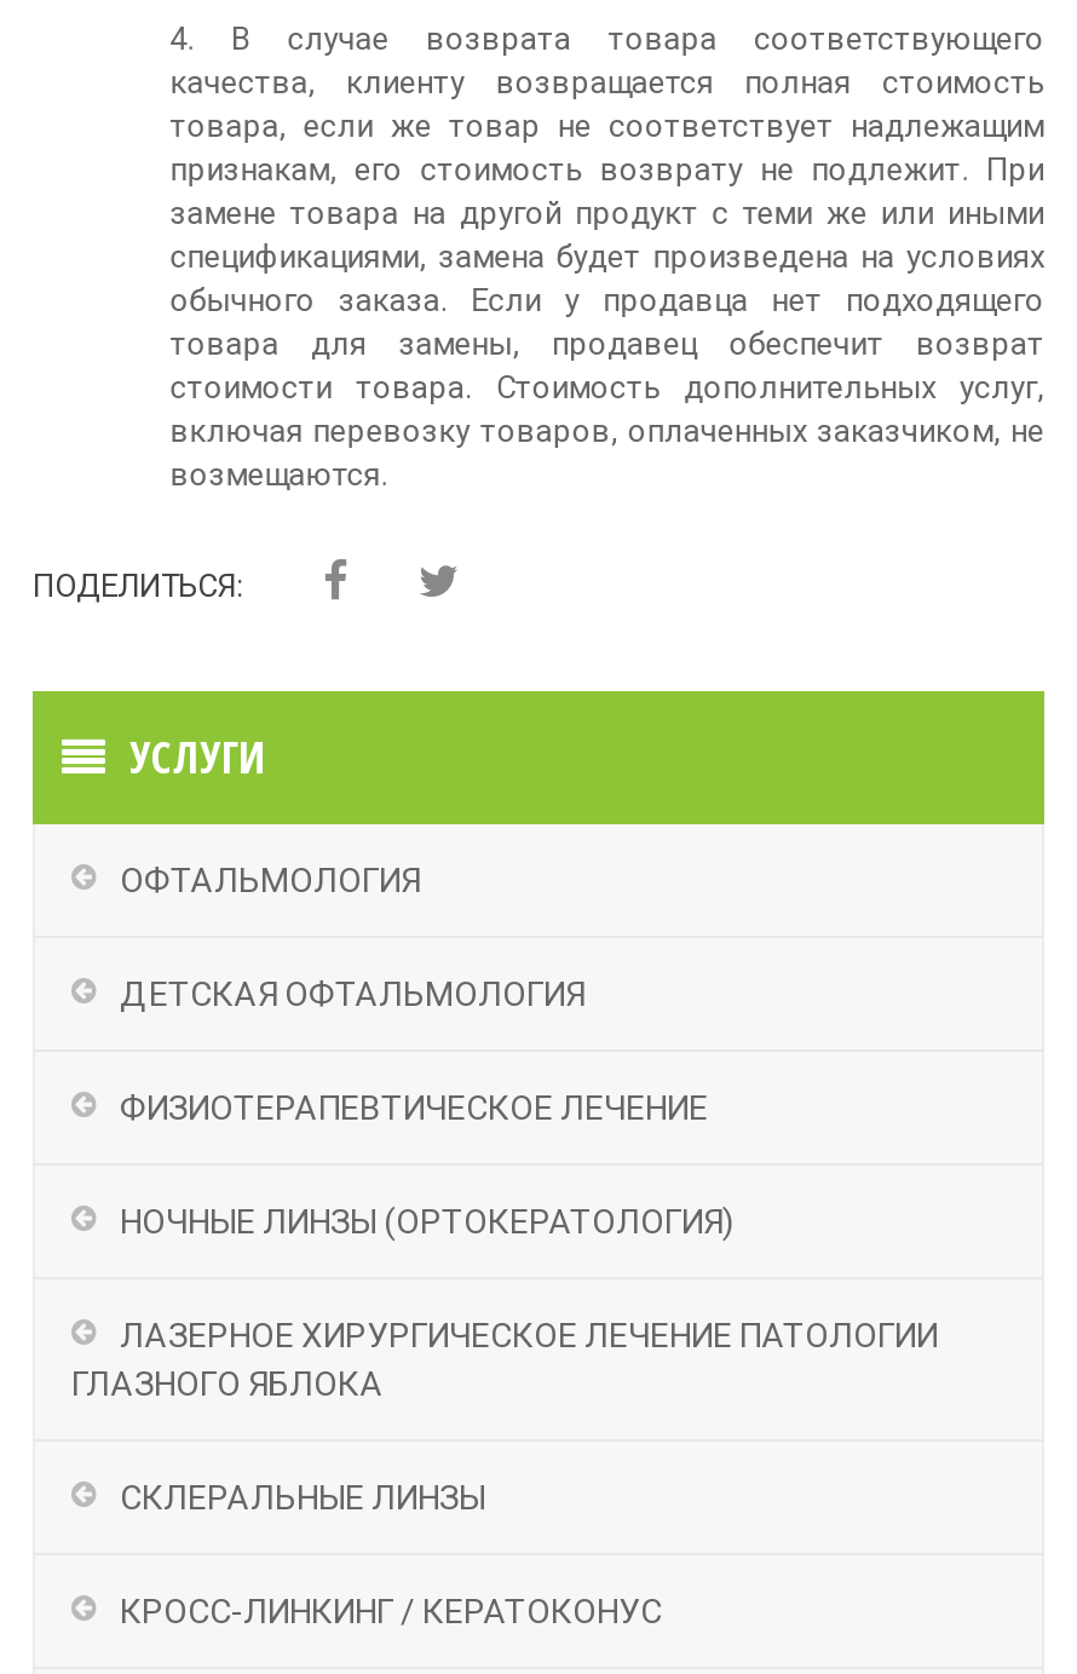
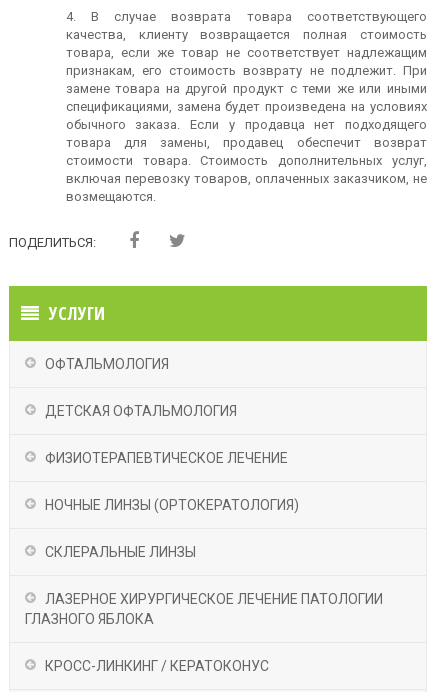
moved [71,1316,938,1403] -> [25,591,383,627]: ЛАЗЕРНОЕ ХИРУРГИЧЕСКОЕ ЛЕЧЕНИЕ ПАТОЛОГИИ | ГЛАЗНОГО ЯБЛОКА
moved [120,1478,485,1517] -> [45,544,196,560]: СКЛЕРАЛЬНЫЕ ЛИНЗЫ

